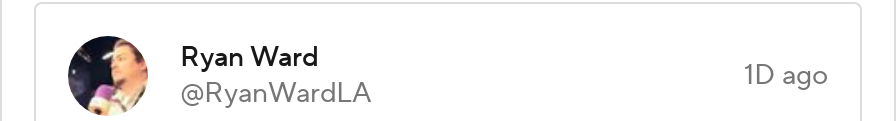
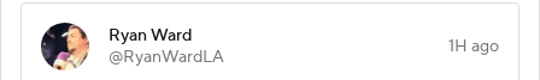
[744,58,828,94] 1D ago -> [448,36,499,57] 1H ago

